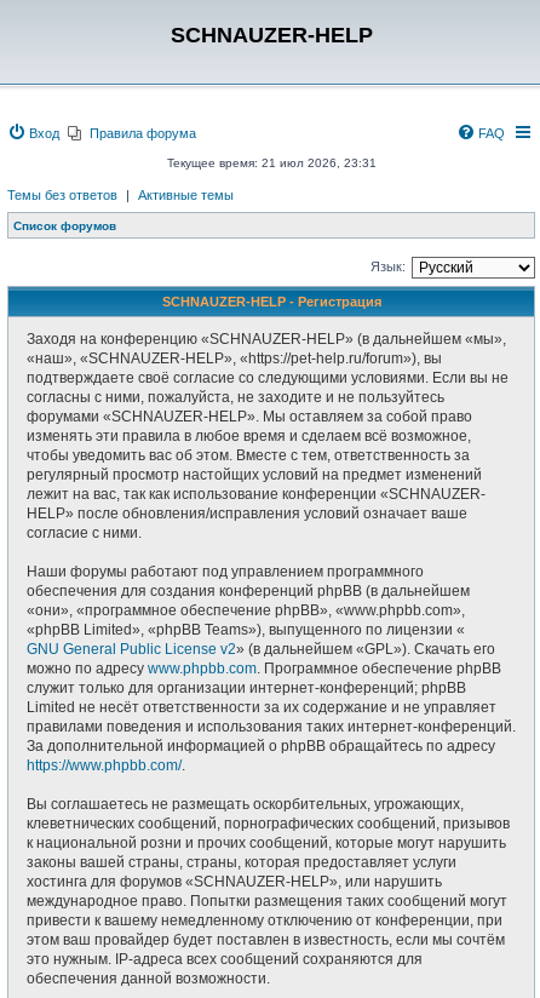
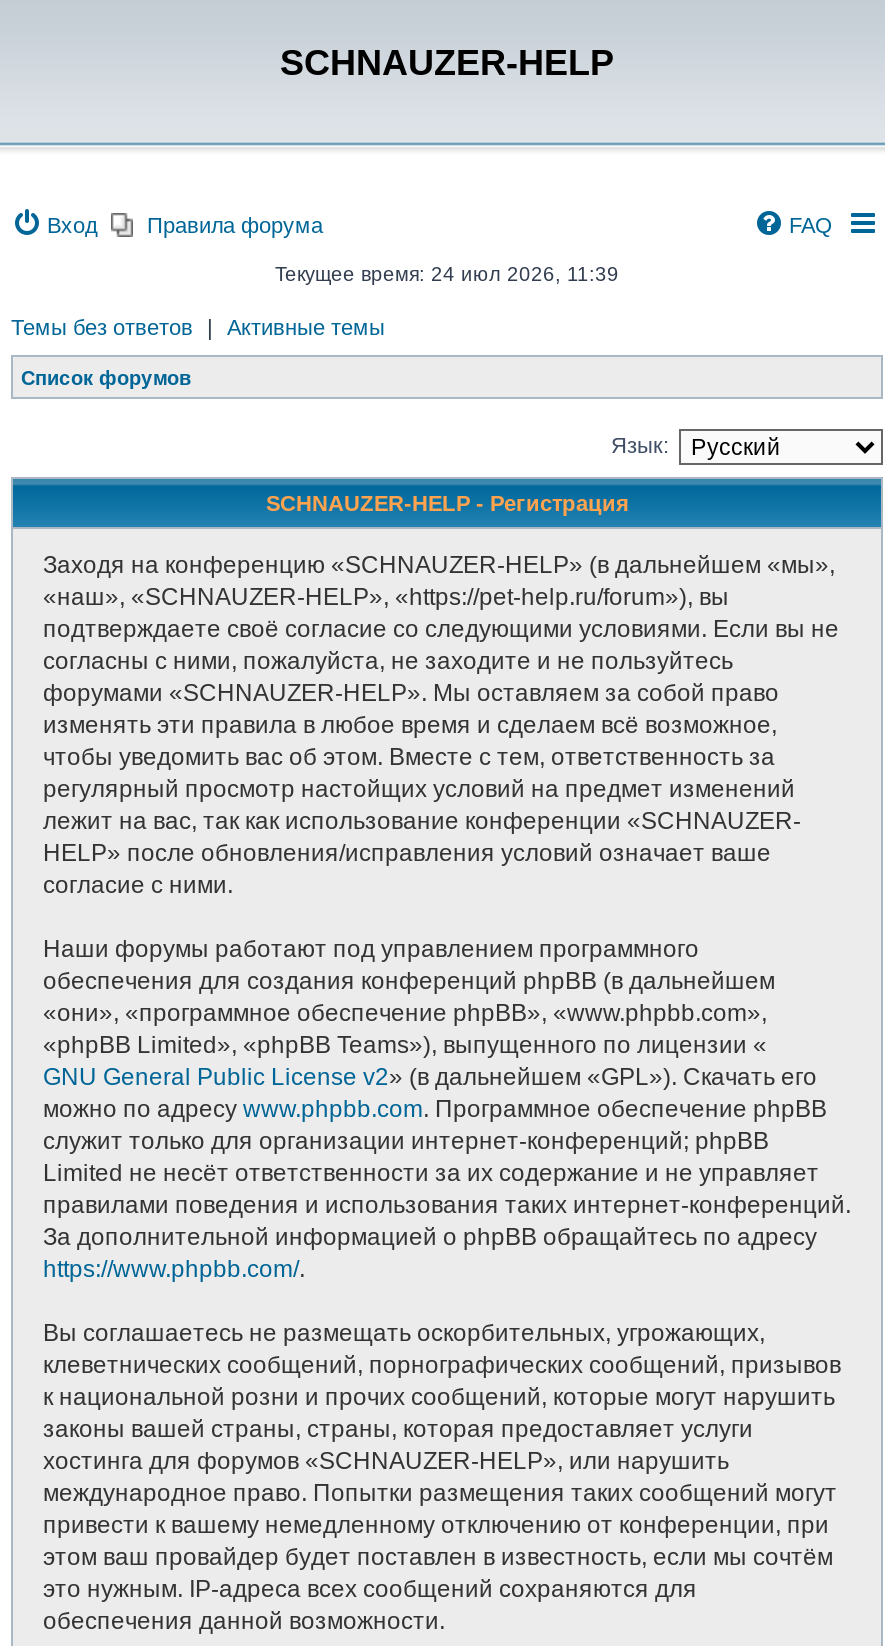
[166,156,376,170] Текущее время: 21 июл 2026, 23:31 -> [275,263,619,285] Текущее время: 24 июл 2026, 11:39

